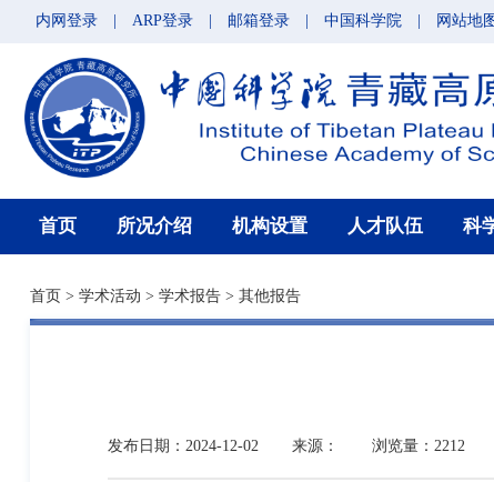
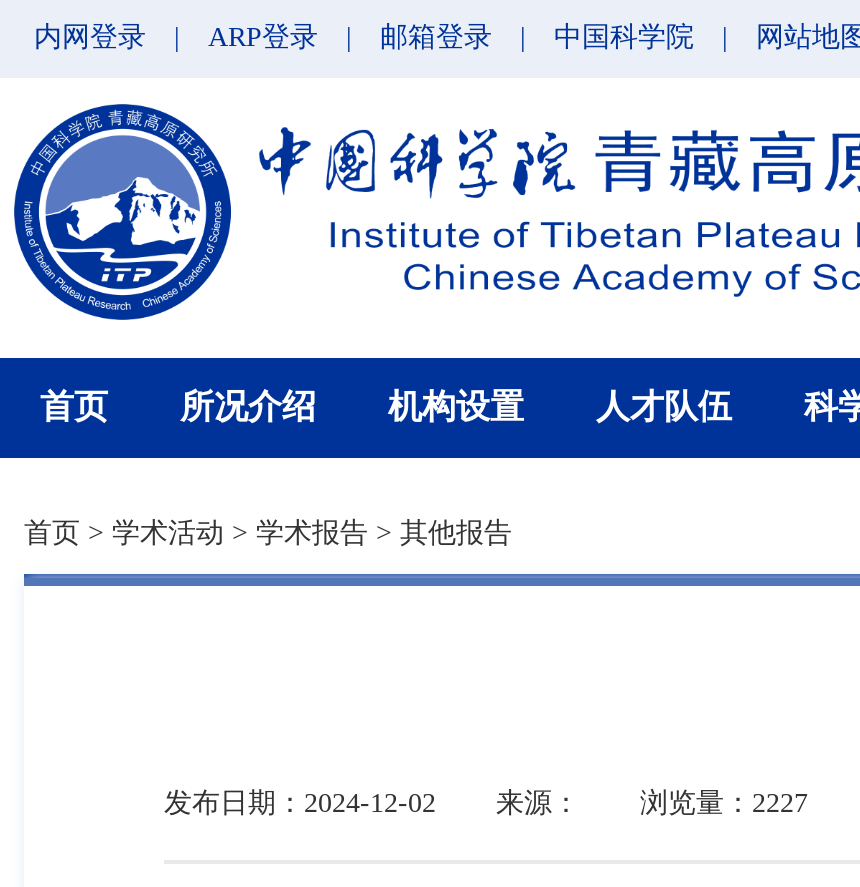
[108,438,465,454] 发布日期：2024-12-02 来源： 浏览量：2212 -> [164,788,808,818] 发布日期：2024-12-02 来源： 浏览量：2227

